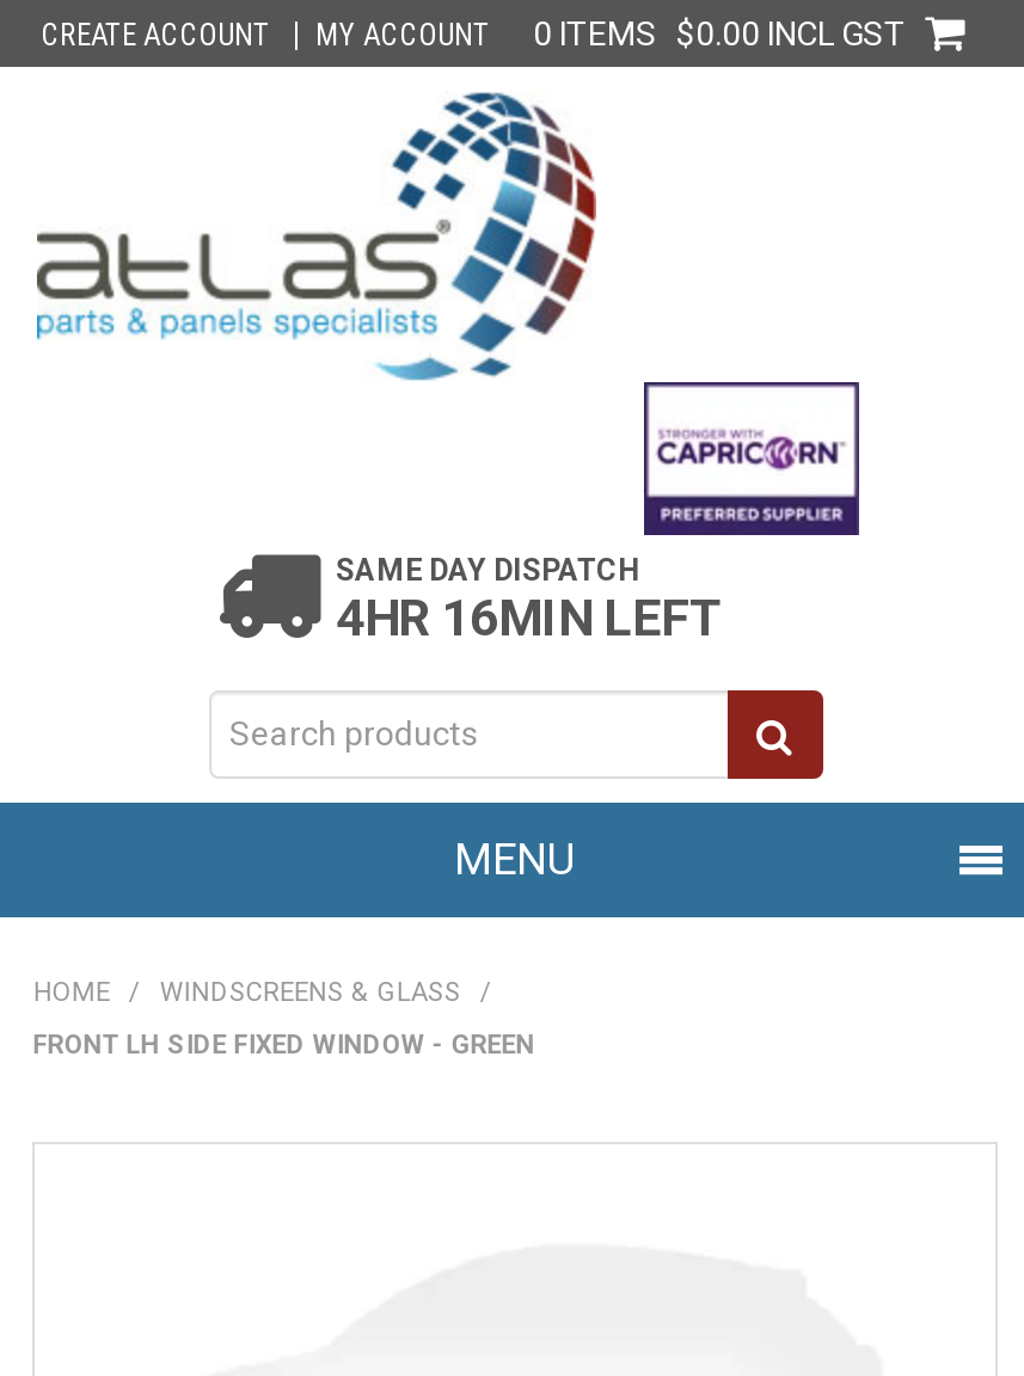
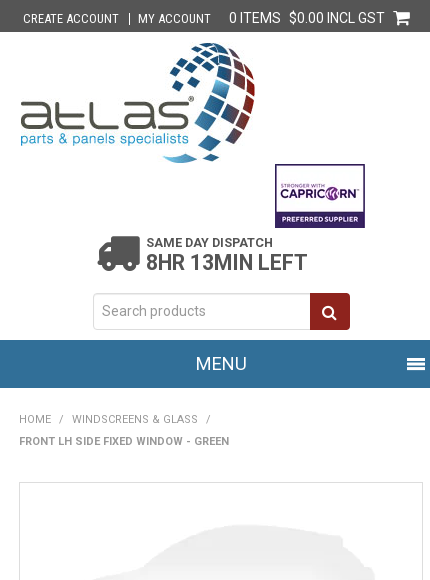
[336,588,723,647] 4HR 16MIN LEFT -> [146,250,308,275] 8HR 13MIN LEFT

